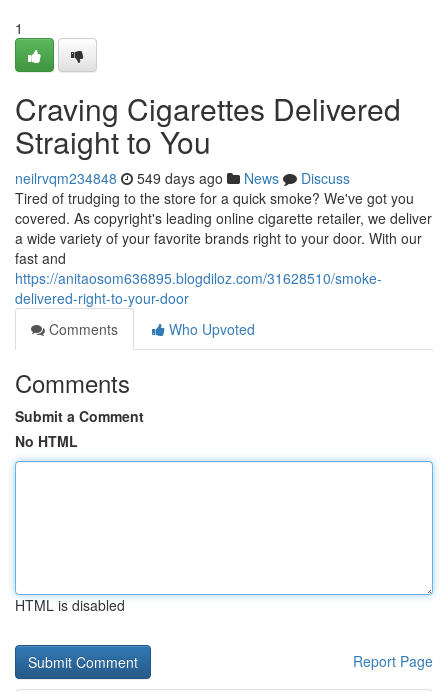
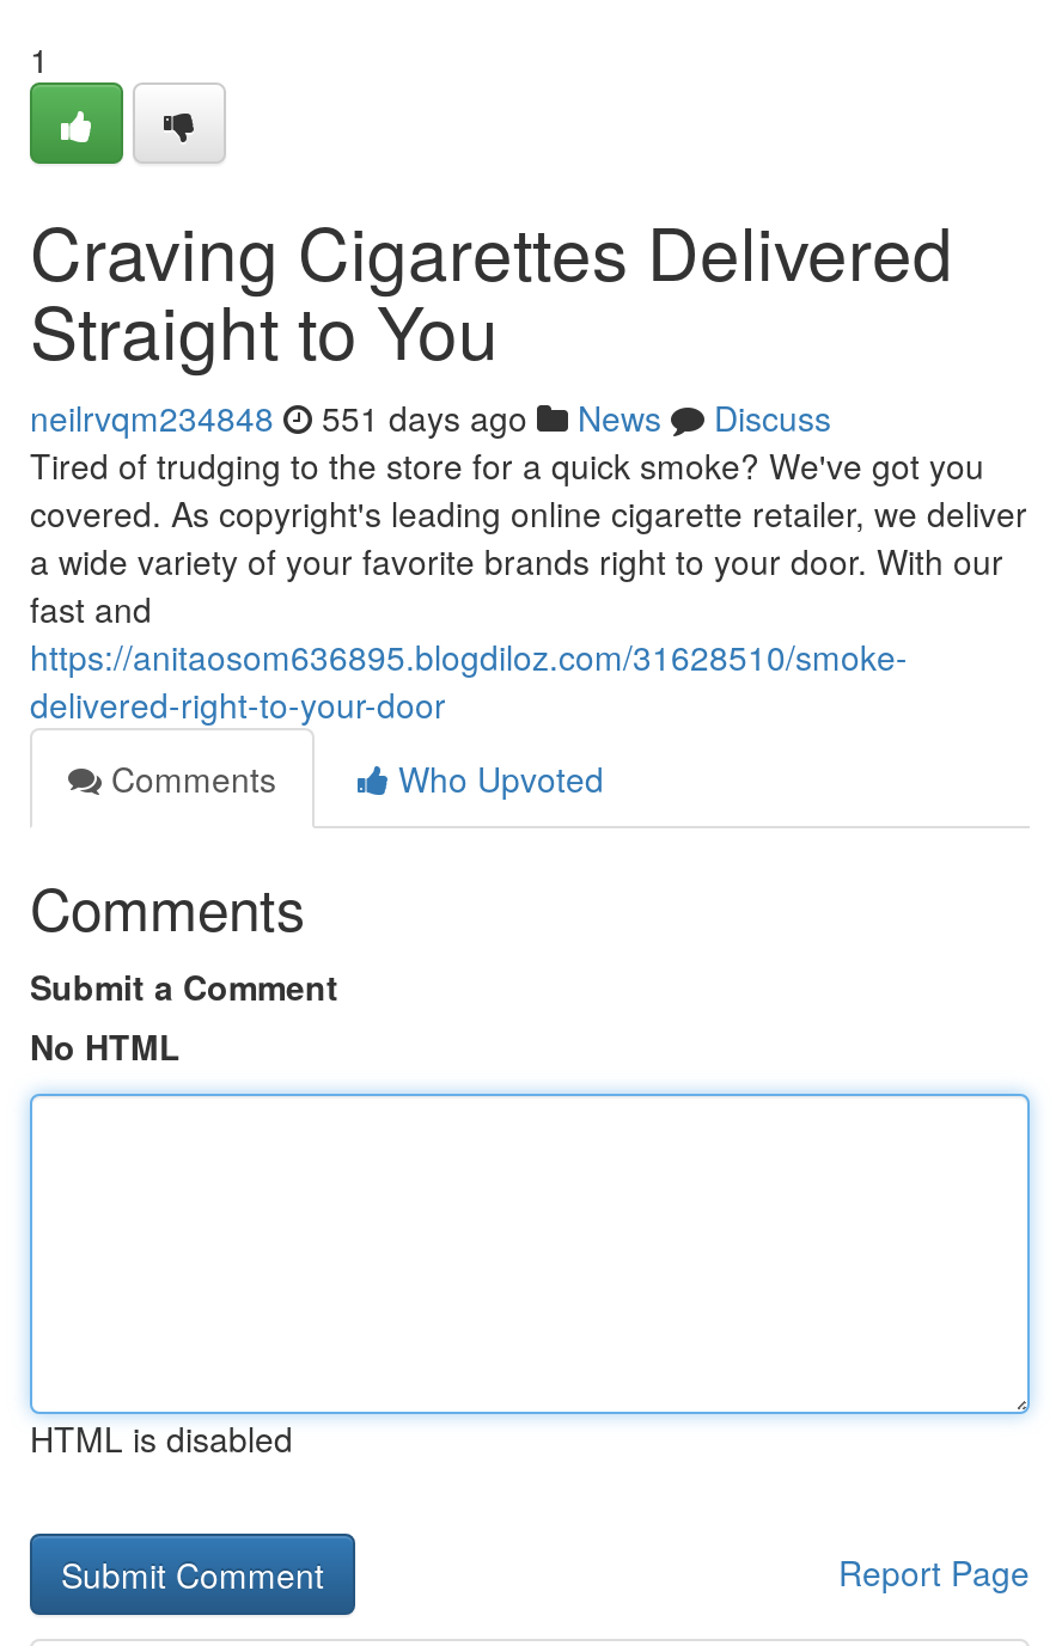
[15,168,350,188] neilrvqm234848 549 days ago News Discuss -> [30,393,831,441] neilrvqm234848 551 days ago News Discuss

